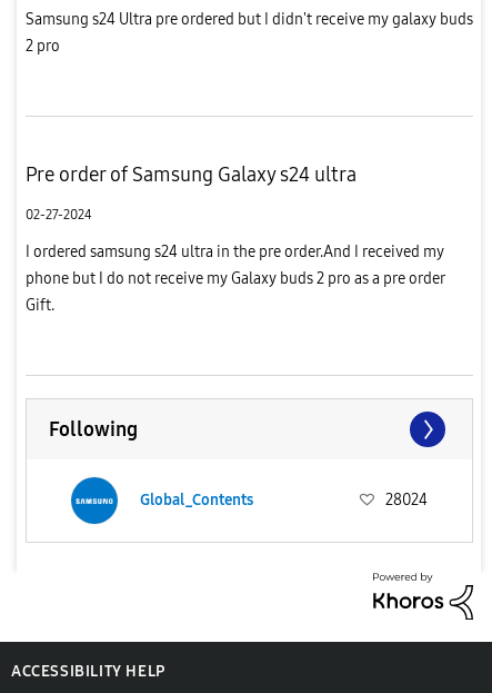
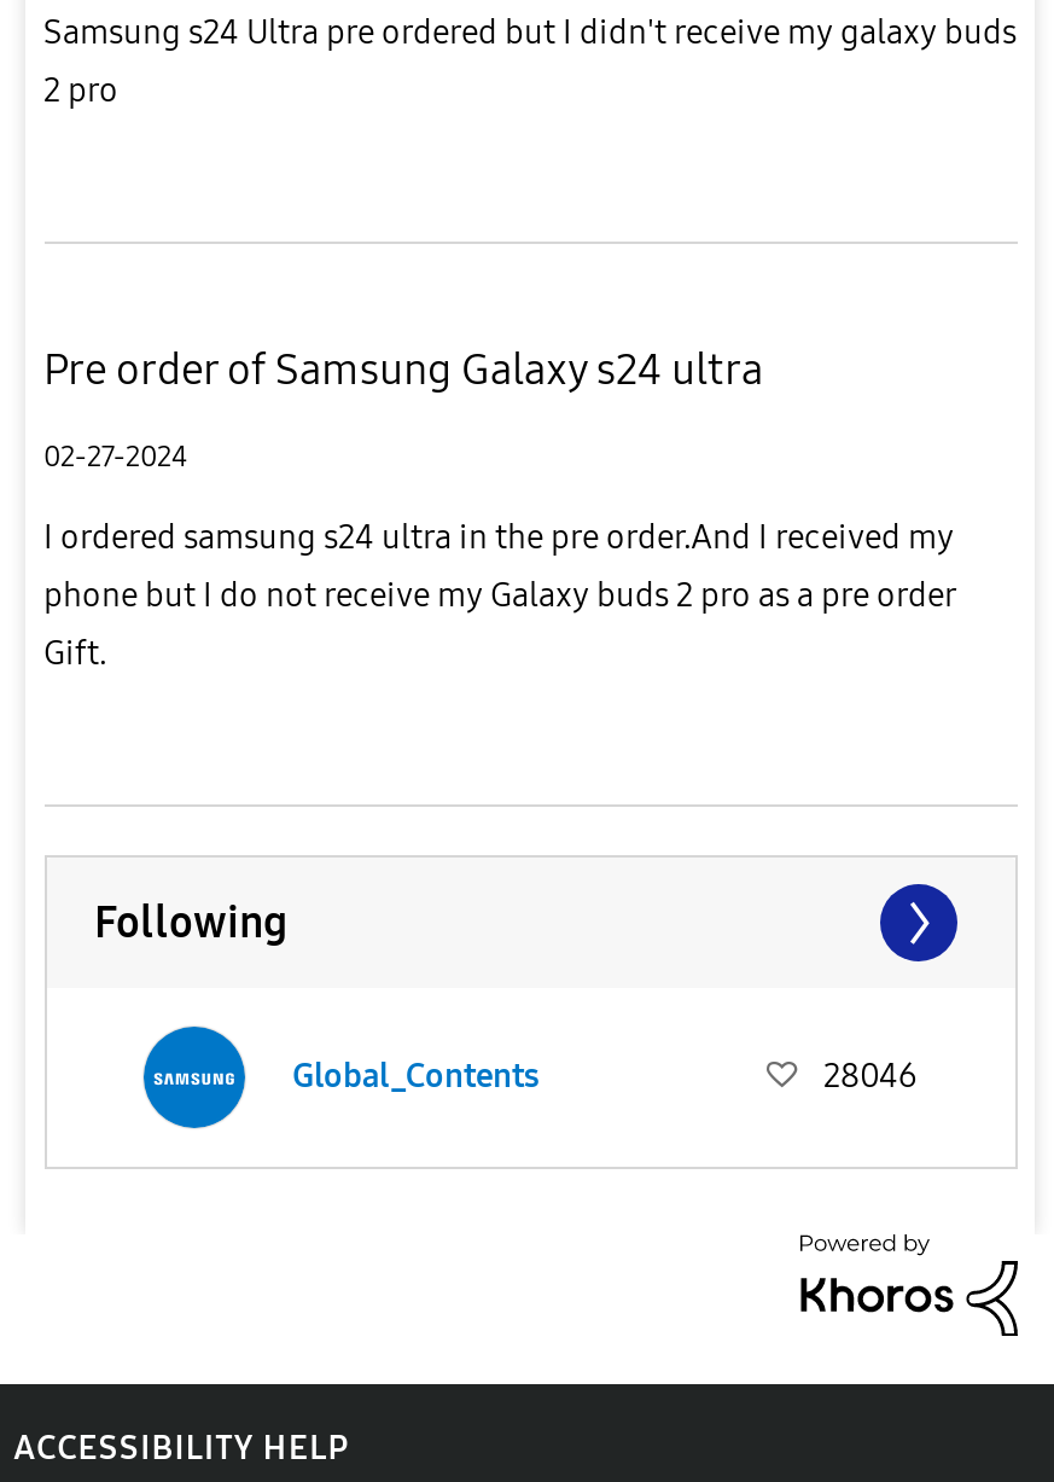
[385,491,427,509] 28024 -> [823,1056,918,1097] 28046

